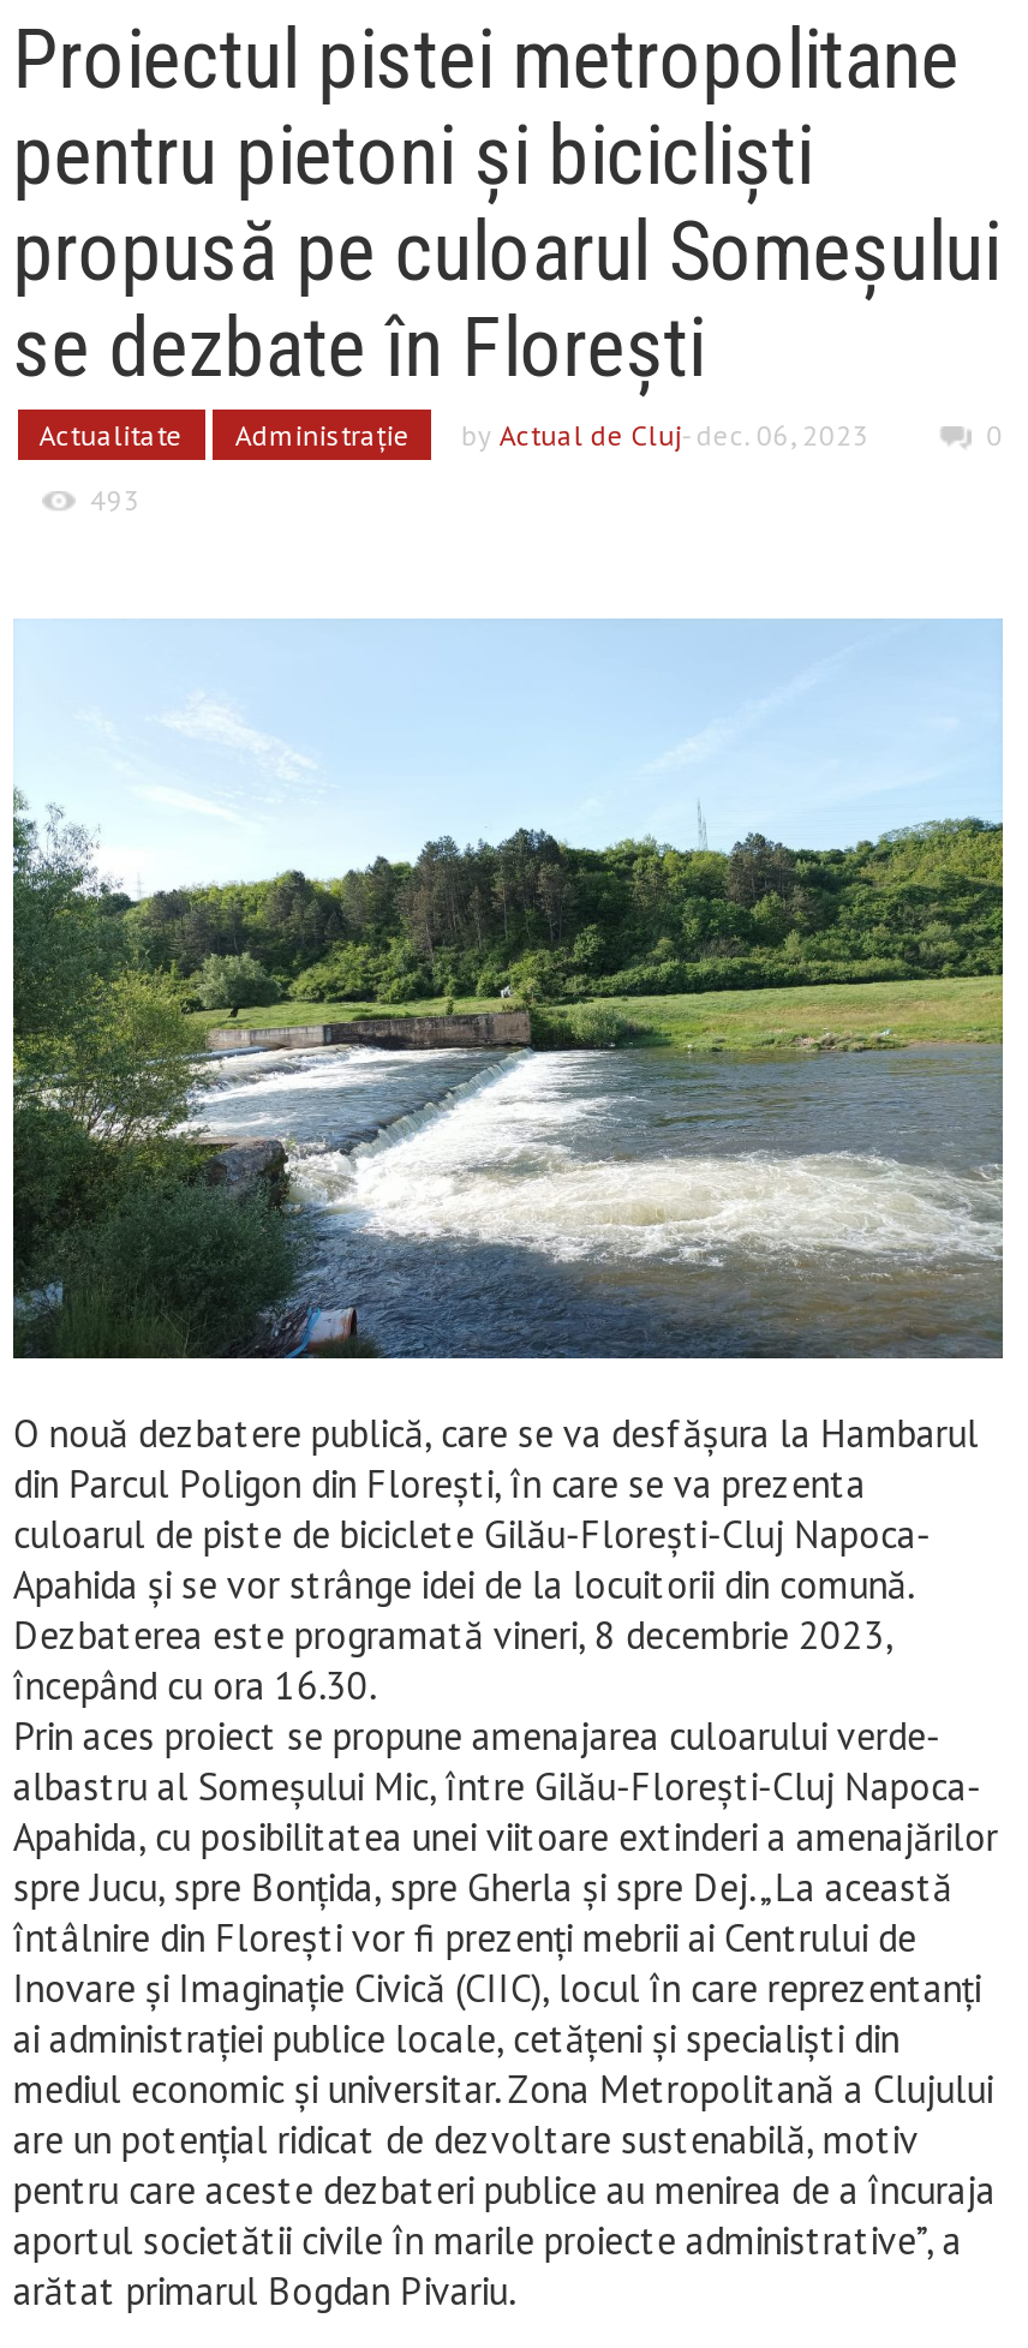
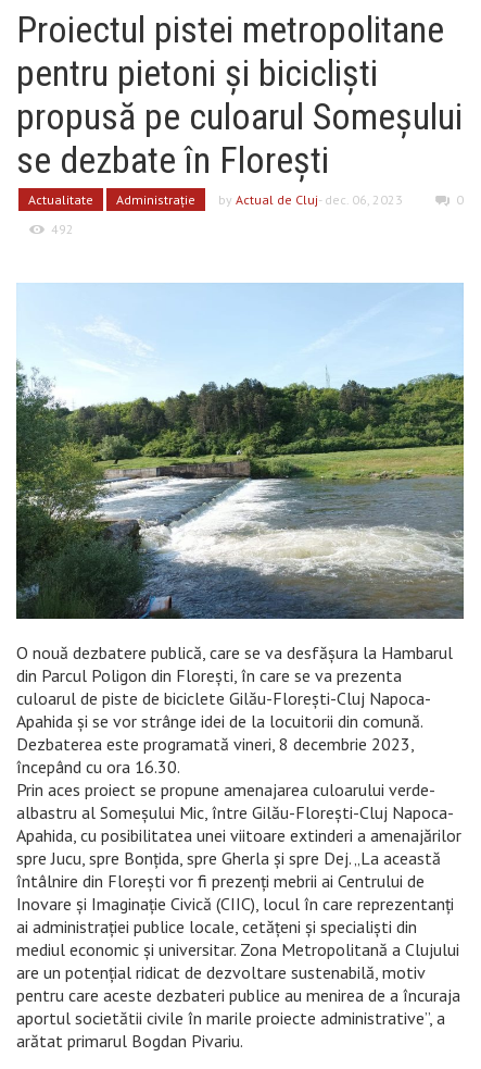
[90,482,140,518] 493 -> [51,221,74,237] 492

